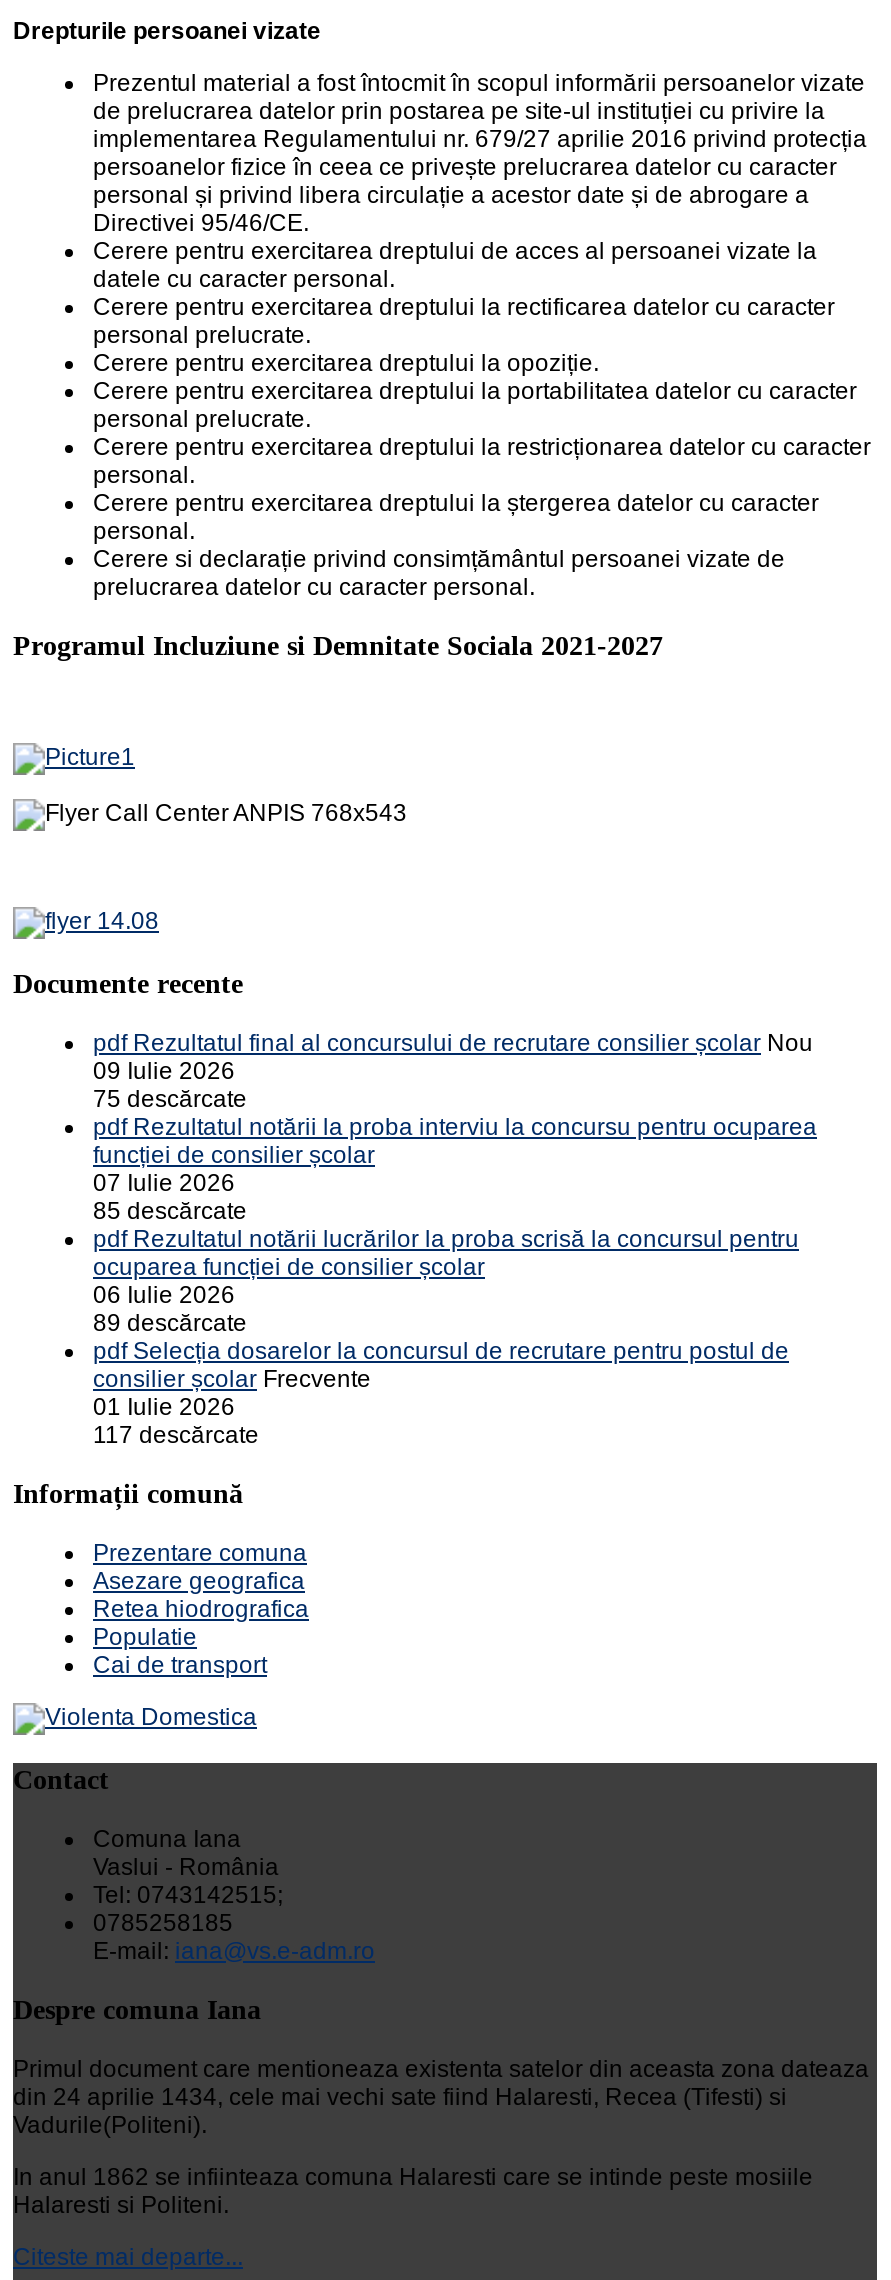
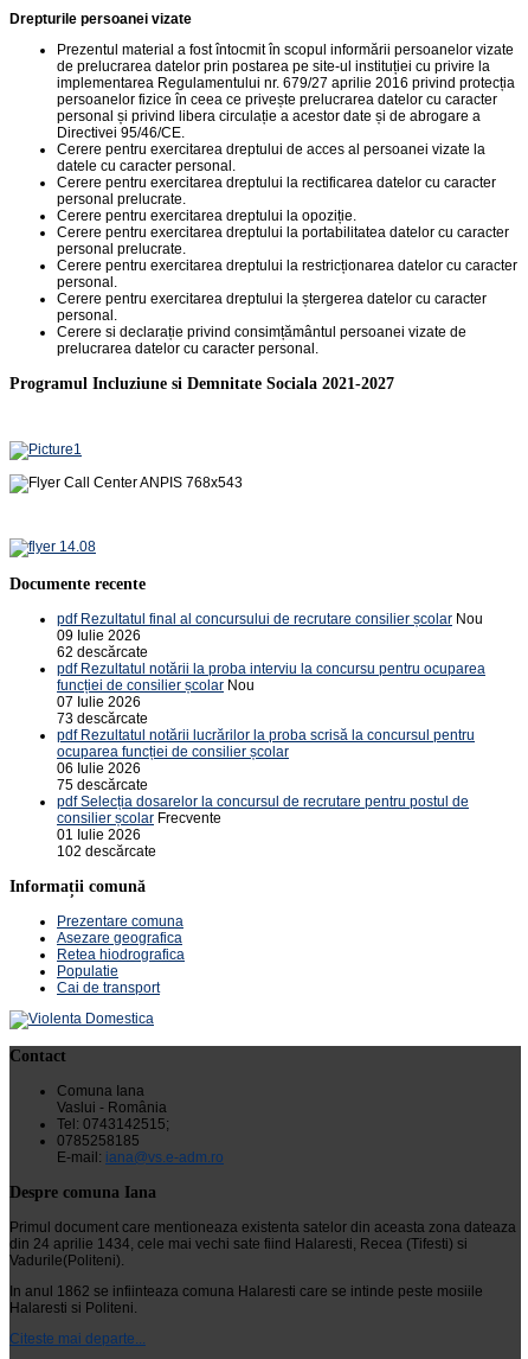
[93,1085,247,1113] 75 descărcate -> [57,644,148,660] 62 descărcate
[93,1141,375,1169] funcției de consilier școlar -> [57,677,255,694] funcției de consilier școlar Nou
[93,1197,247,1225] 85 descărcate -> [57,710,148,727] 73 descărcate
[93,1309,247,1337] 89 descărcate -> [57,777,148,793] 75 descărcate
[93,1421,259,1449] 117 descărcate -> [57,843,156,860] 102 descărcate

